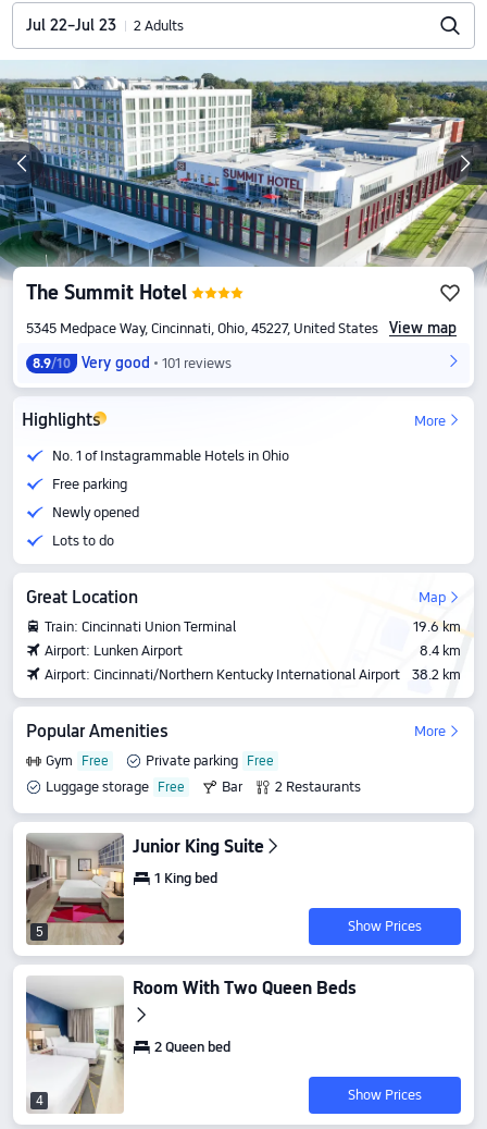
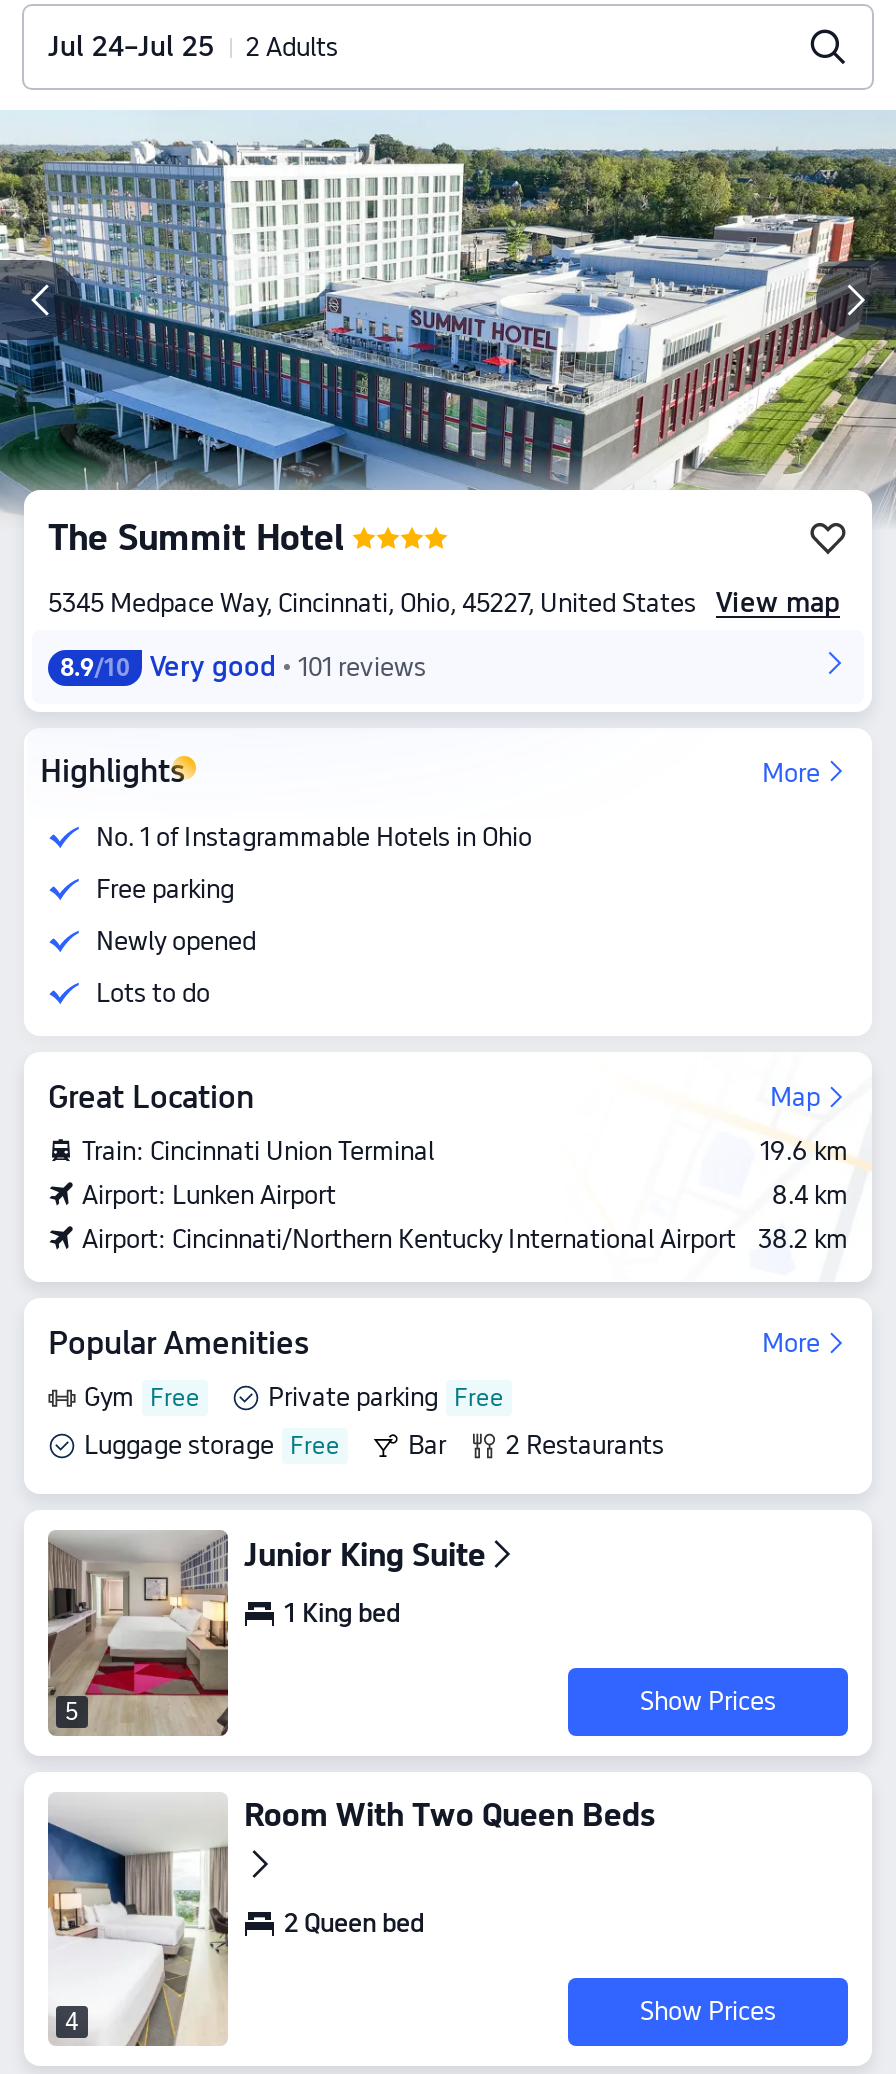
[26,16,184,34] Jul 22–Jul 23 2 Adults -> [48,30,338,62] Jul 24–Jul 25 2 Adults

